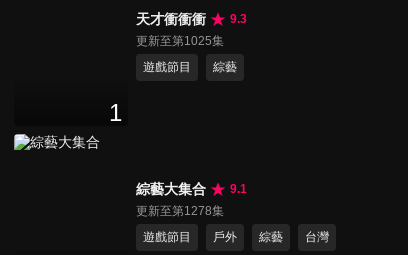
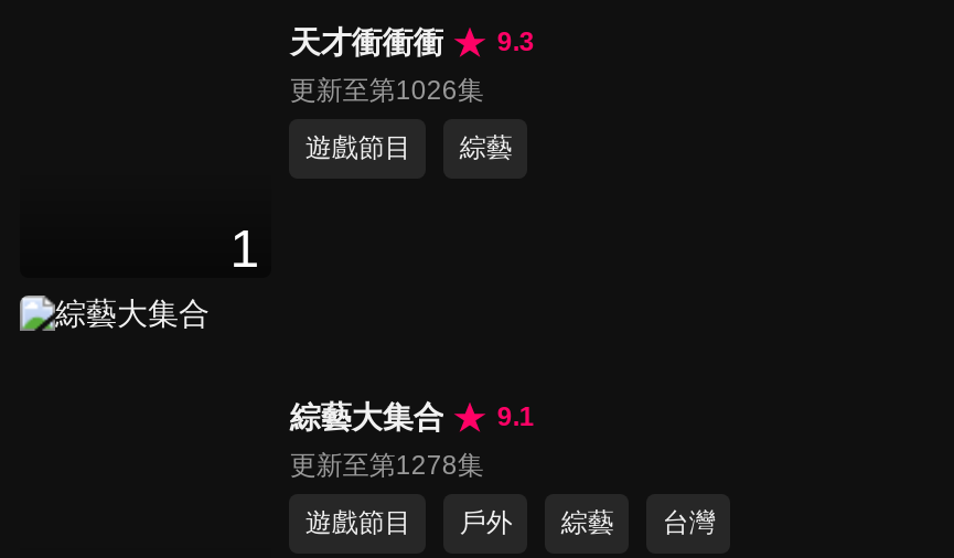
[136,34,224,48] 更新至第1025集 -> [290,75,484,106] 更新至第1026集

